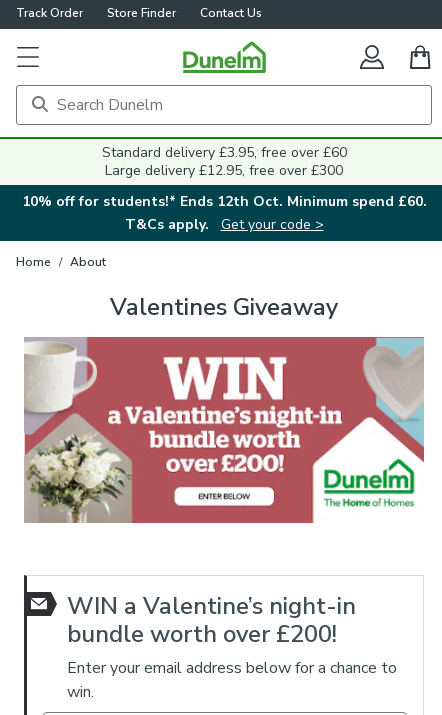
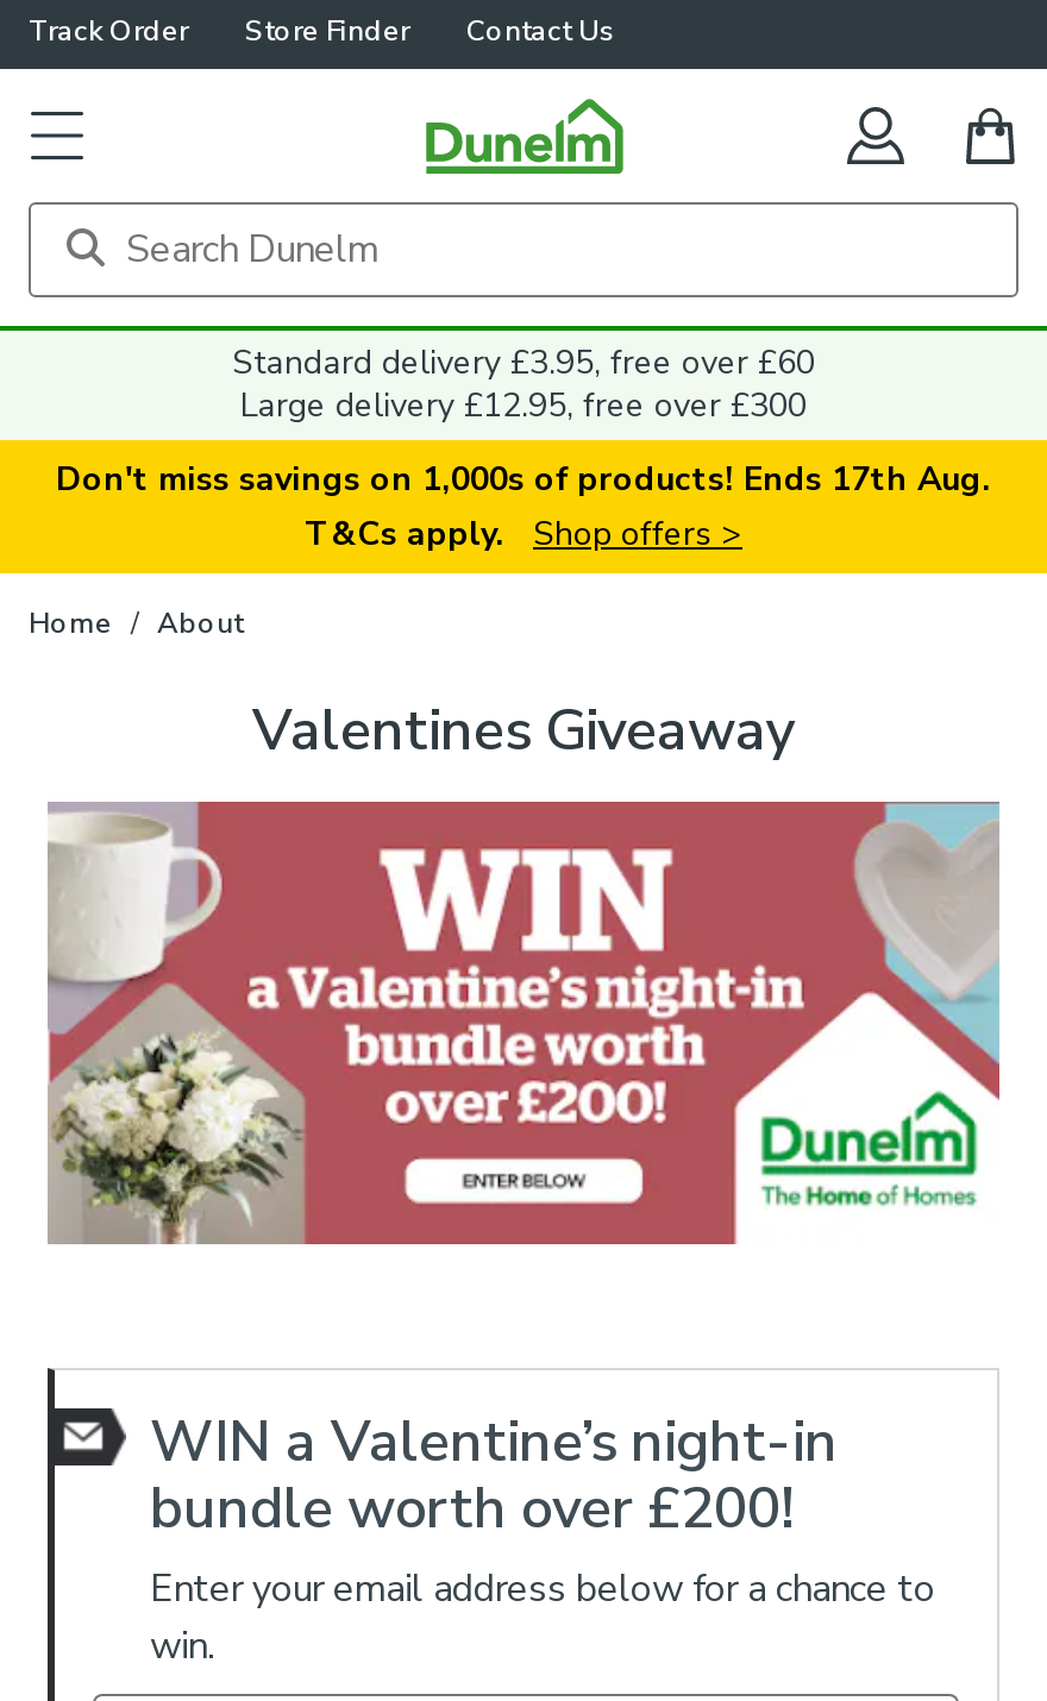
[21,192,426,234] 10% off for students!* Ends 12th Oct. Minimum spend £60. | T&Cs apply. Get your code > -> [56,457,991,557] Don't miss savings on 1,000s of products! Ends 17th Aug. | T&Cs apply. Shop offers >

